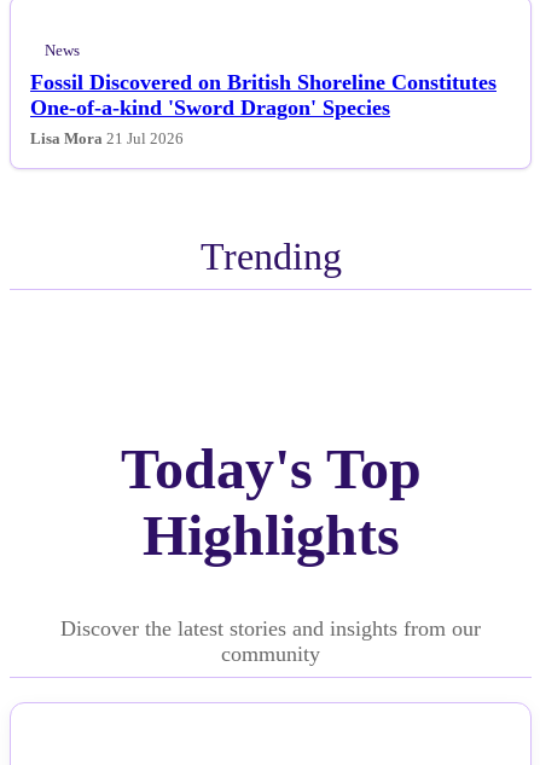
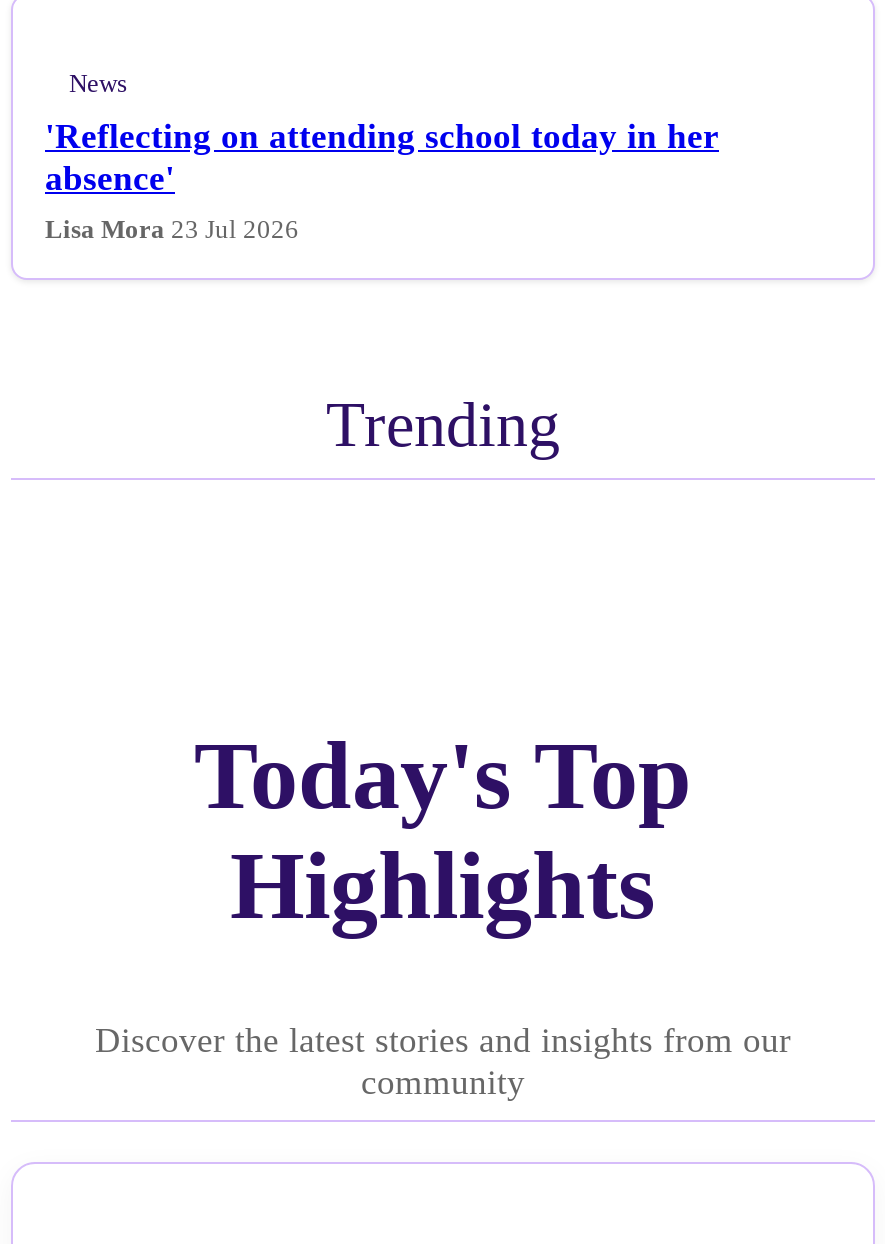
[30,71,497,148] Fossil Discovered on British Shoreline Constitutes | One-of-a-kind 'Sword Dragon' Species | Lisa Mora 21 Jul 2026 -> [45,117,719,245] 'Reflecting on attending school today in her | absence' | Lisa Mora 23 Jul 2026

